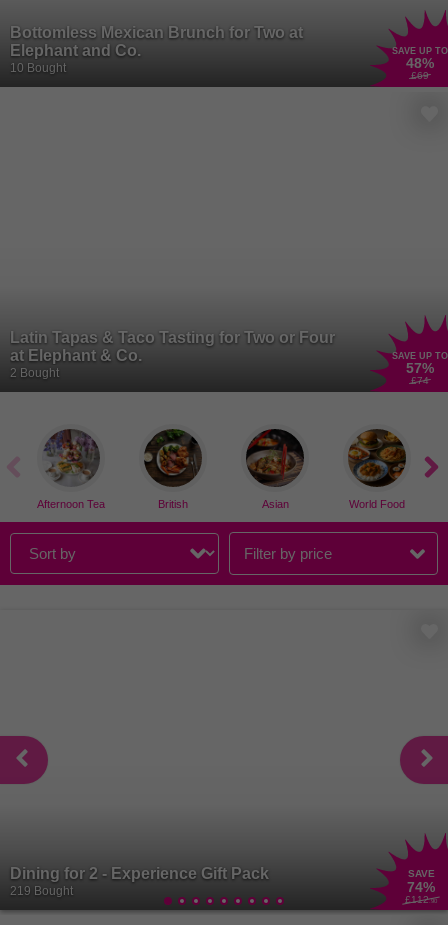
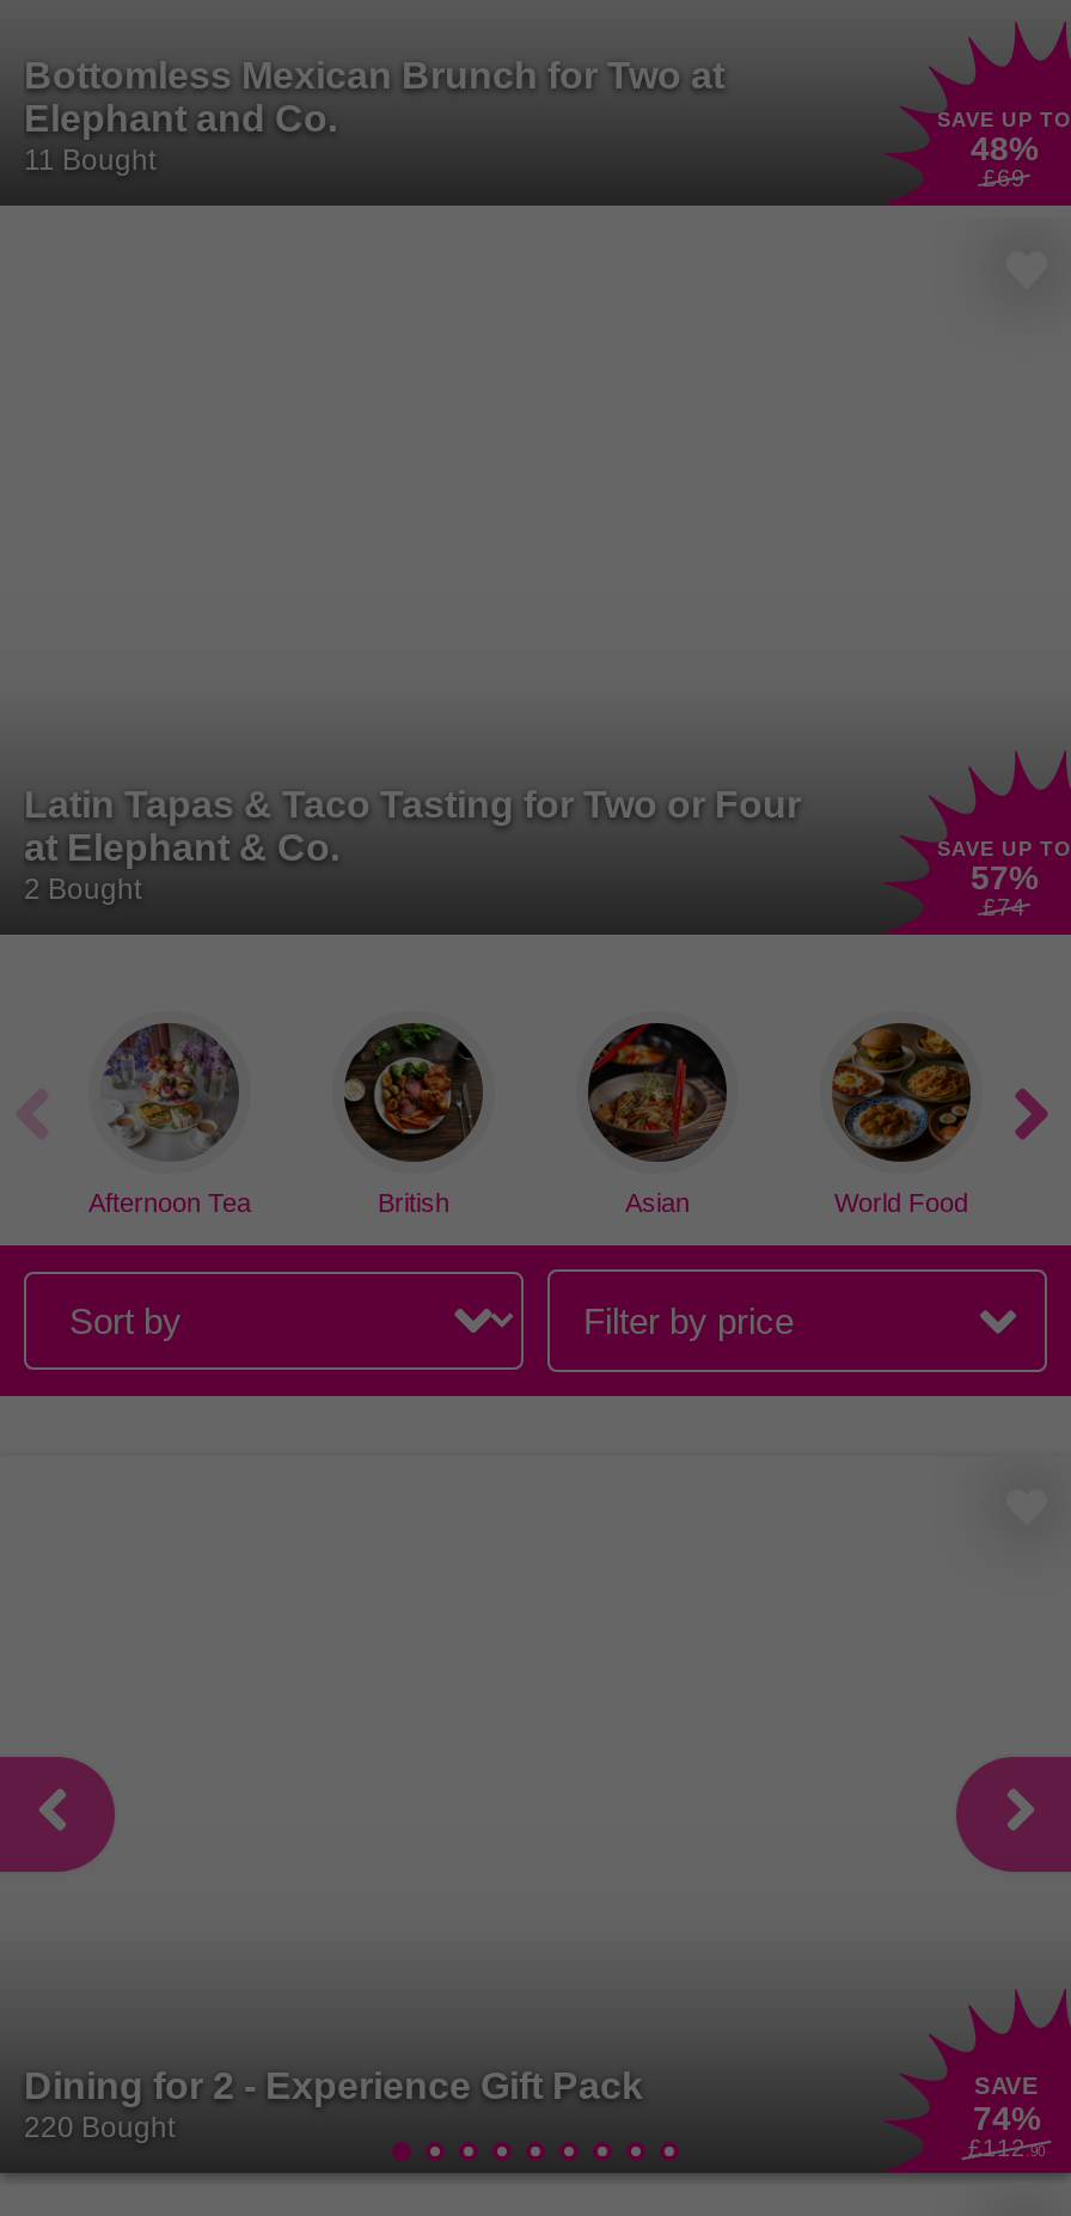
[10,61,66,75] 10 Bought -> [24,144,155,178] 11 Bought
[10,884,73,898] 219 Bought -> [24,2110,175,2144] 220 Bought

